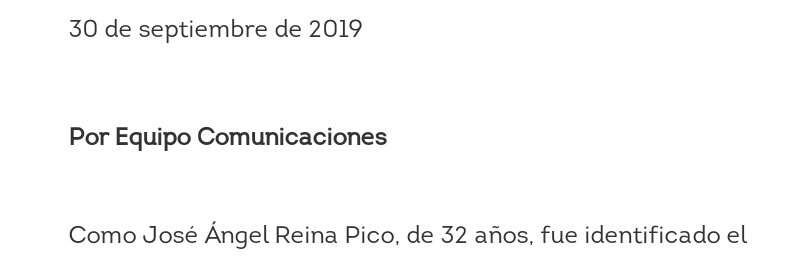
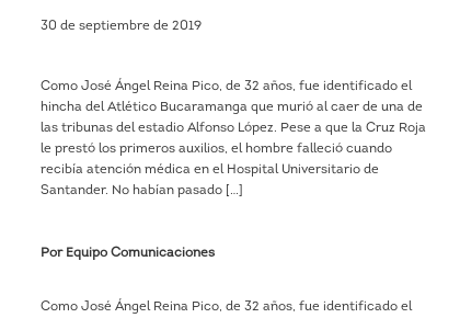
none -> [40,80,426,197] Como José Ángel Reina Pico, de 32 años, fue identificado el | hincha del Atlético Bucaramanga que murió al caer de una de | las tribunas del estadio Alfonso López. Pese a que la Cruz Roja | le prestó los primeros auxilios, el hombre falleció cuando | recibía atención médica en el Hospital Universitario de | Santander. No habían pasado […]

